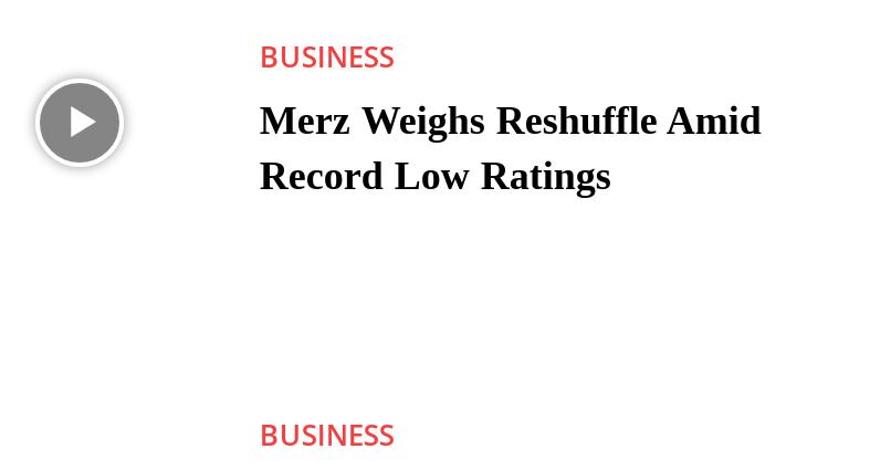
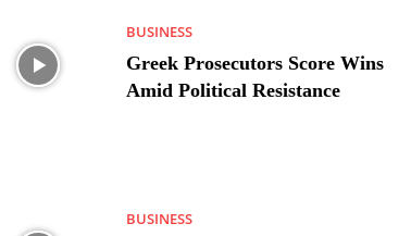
[260,97,761,197] Merz Weighs Reshuffle Amid | Record Low Ratings -> [127,53,384,102] Greek Prosecutors Score Wins | Amid Political Resistance

